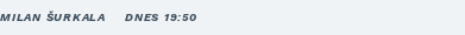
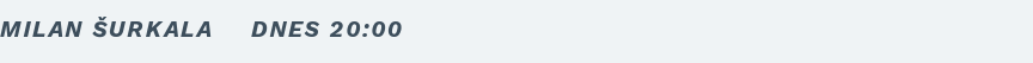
[0,11,197,24] MILAN ŠURKALA DNES 19:50 -> [0,15,403,41] MILAN ŠURKALA DNES 20:00

